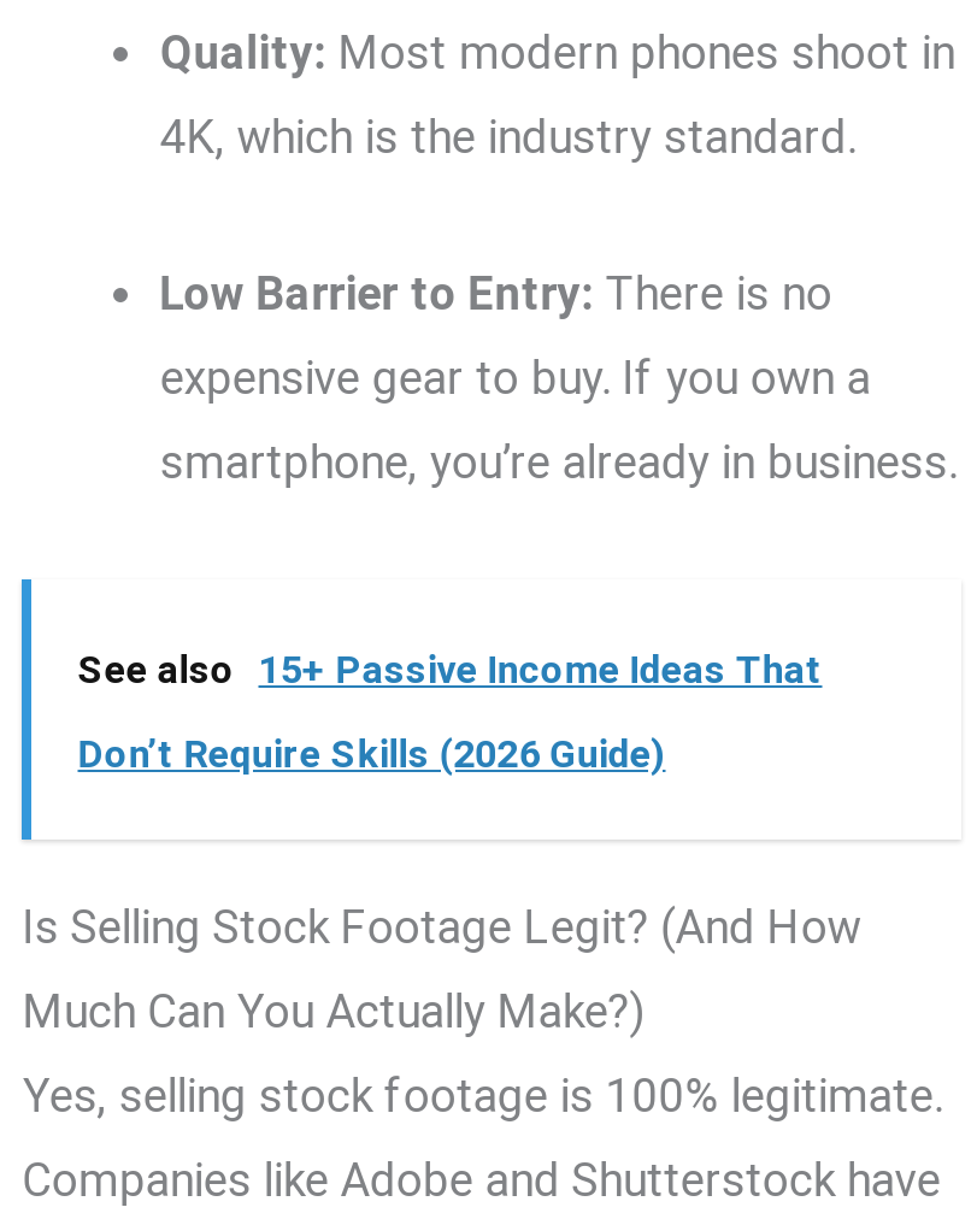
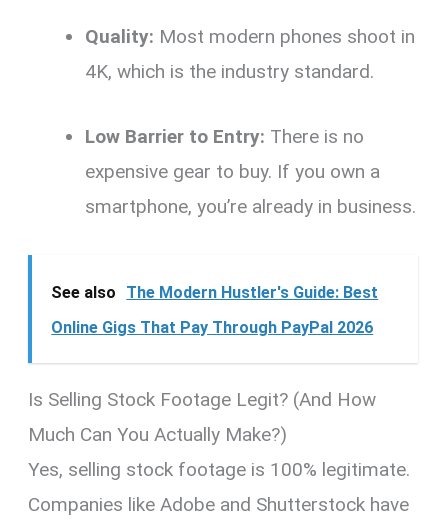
[78,646,822,692] See also 15+ Passive Income Ideas That -> [51,283,378,302] See also The Modern Hustler's Guide: Best
[78,731,665,776] Don’t Require Skills (2026 Guide) -> [51,318,373,337] Online Gigs That Pay Through PayPal 2026

